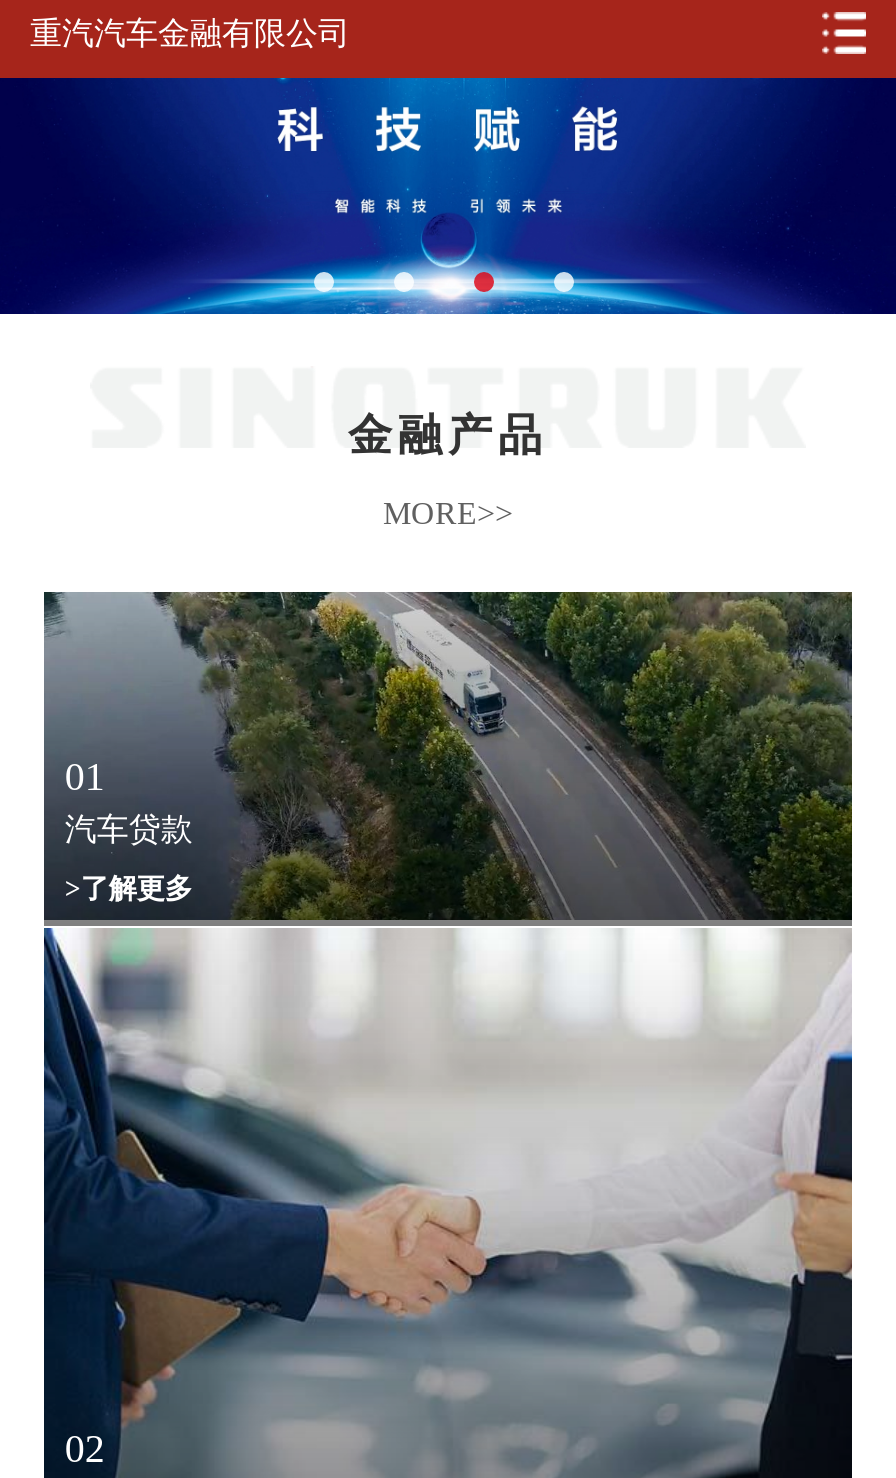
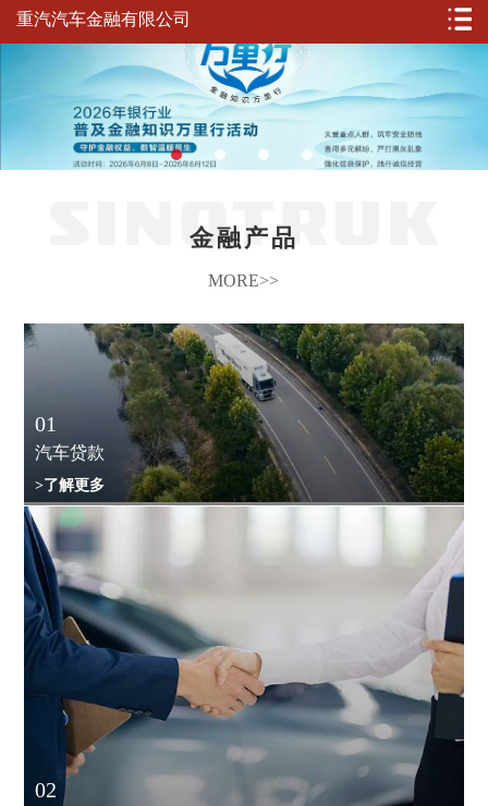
[6,76,890,316] [image] -> [3,42,485,172] [image]

